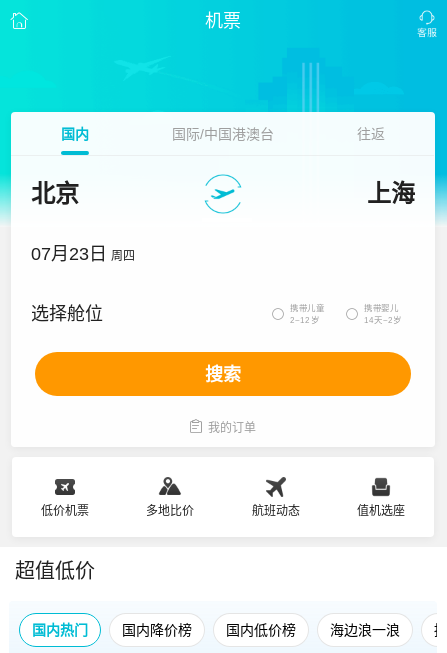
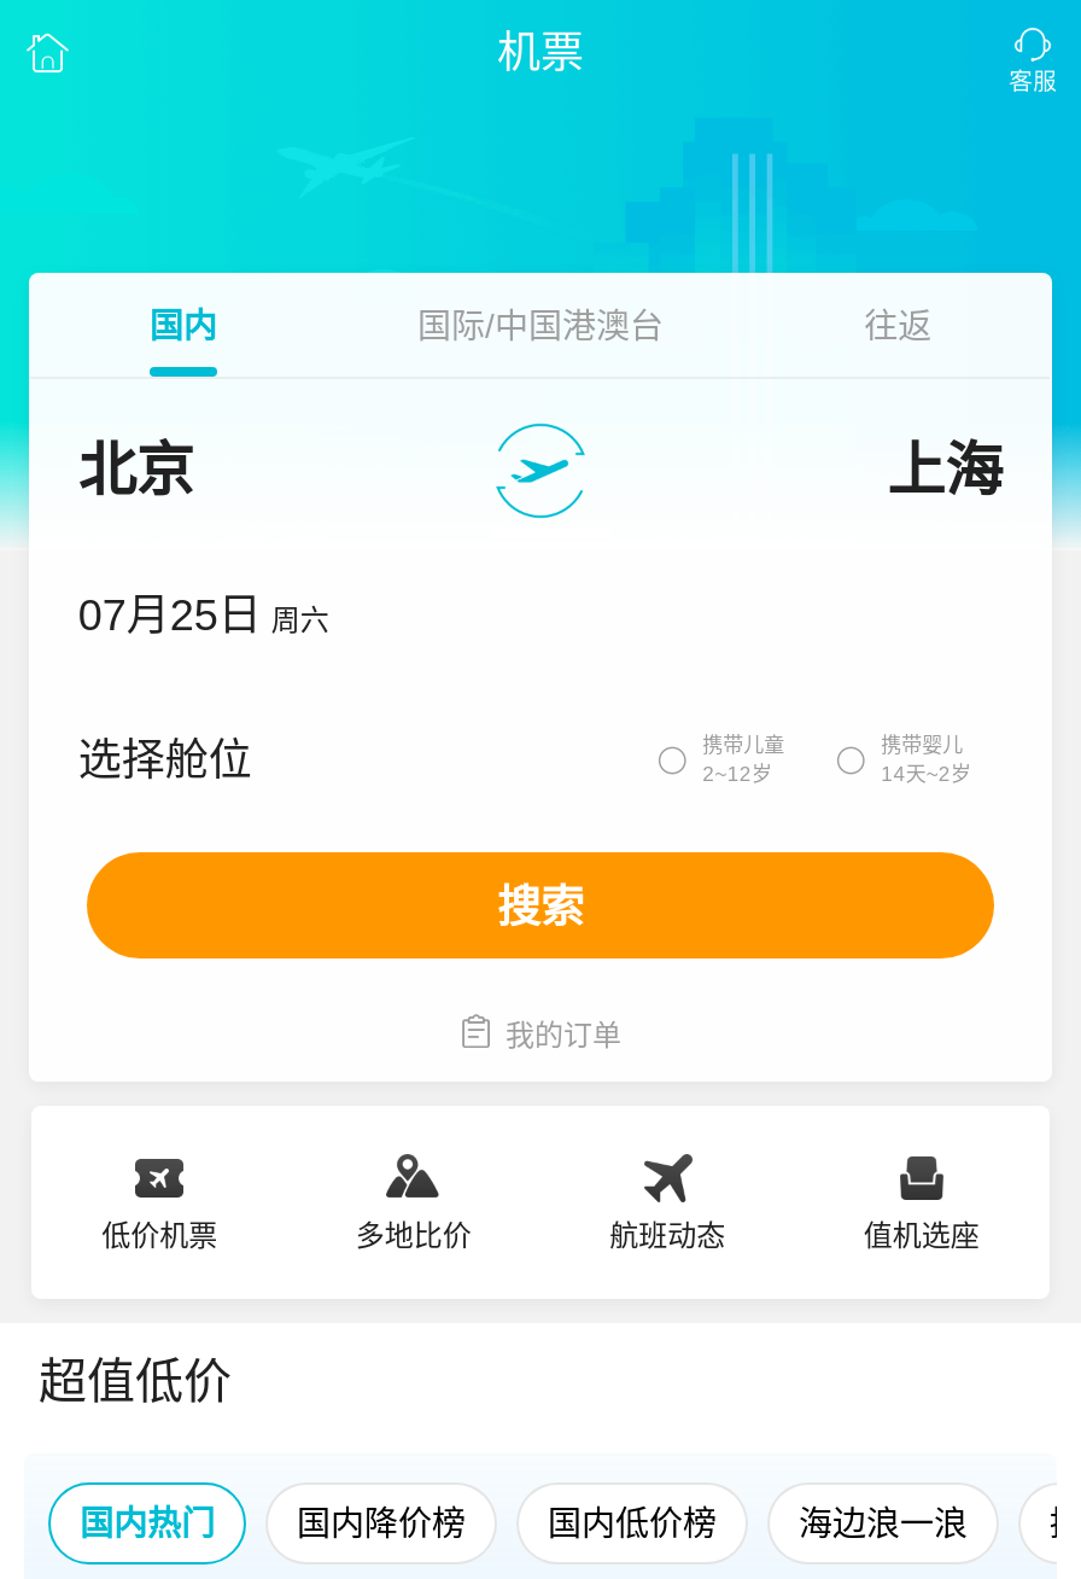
[31,244,135,264] 07月23日 周四 -> [78,592,329,640] 07月25日 周六

